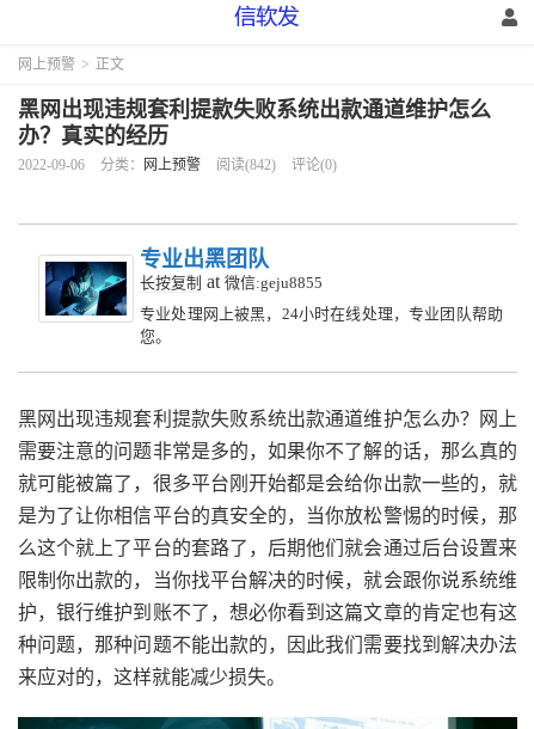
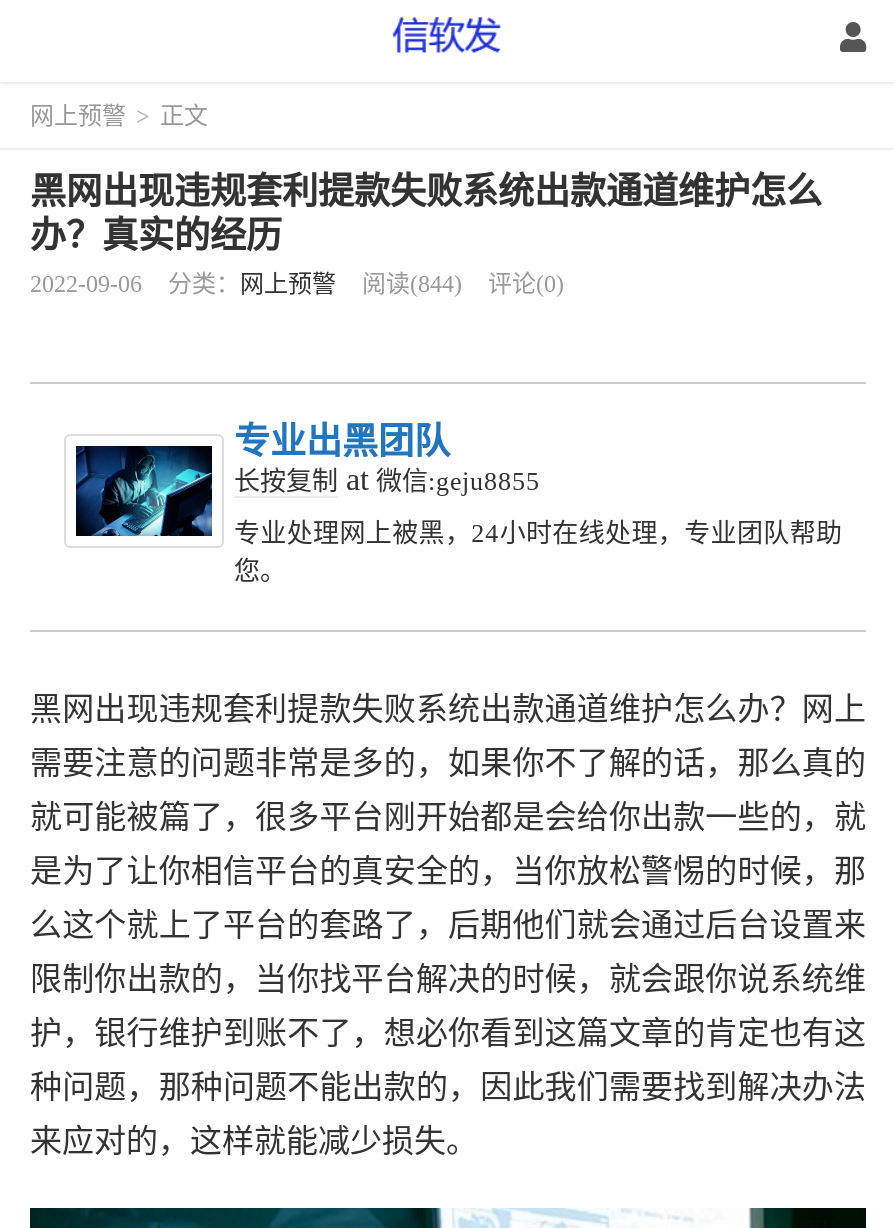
[18,157,337,173] 2022-09-06 分类：网上预警 阅读(842) 评论(0) -> [30,270,564,298] 2022-09-06 分类：网上预警 阅读(844) 评论(0)

